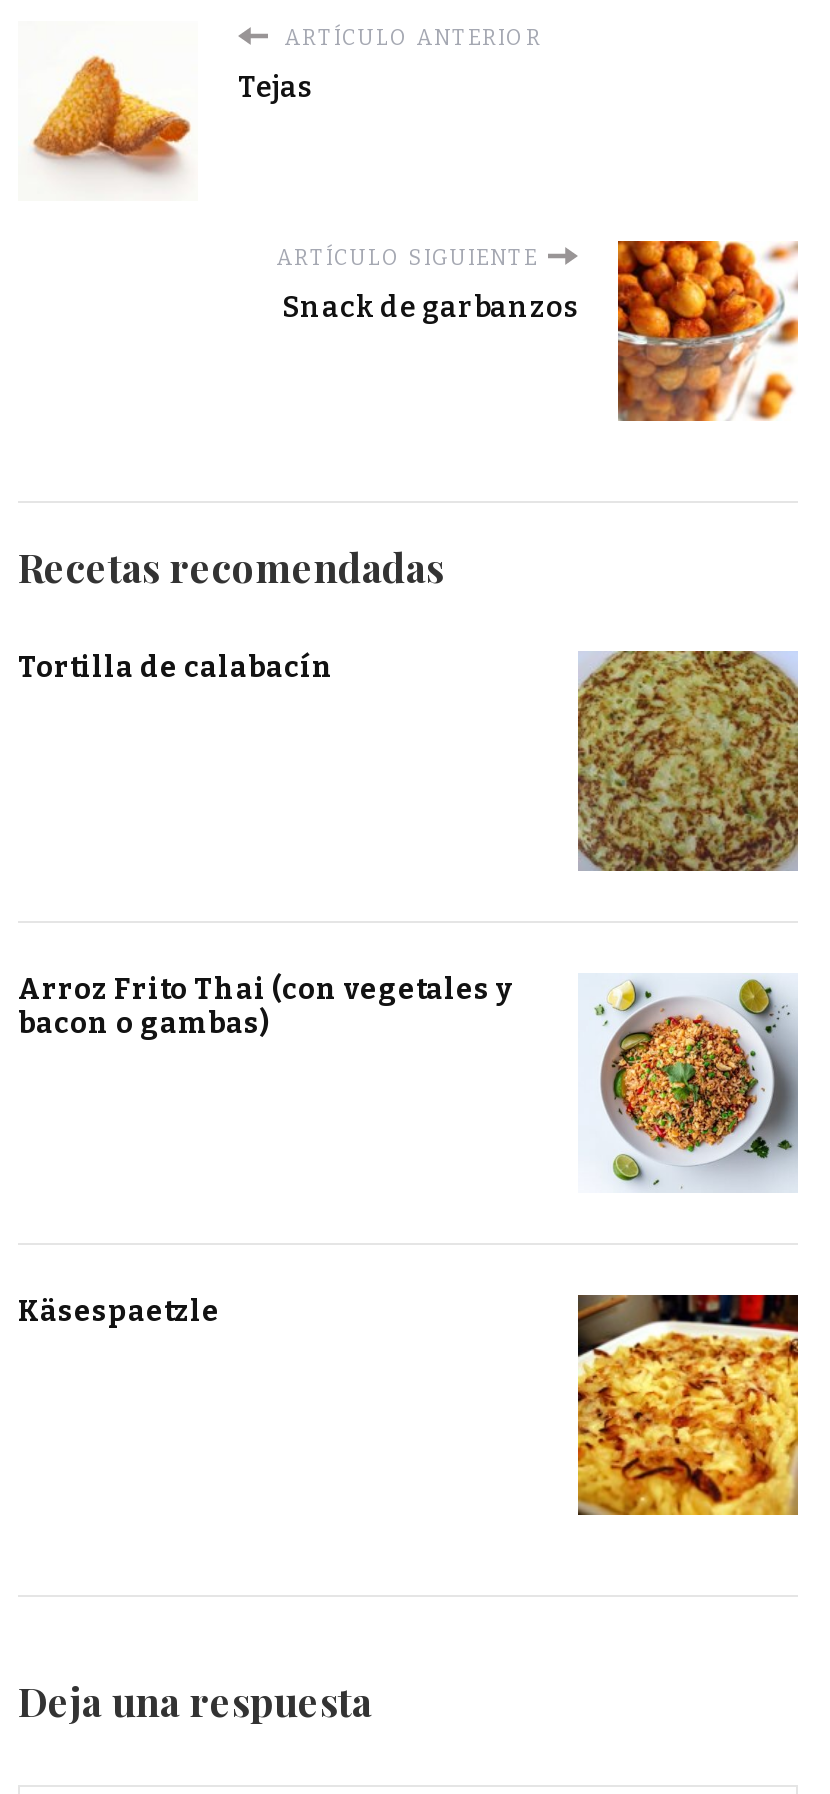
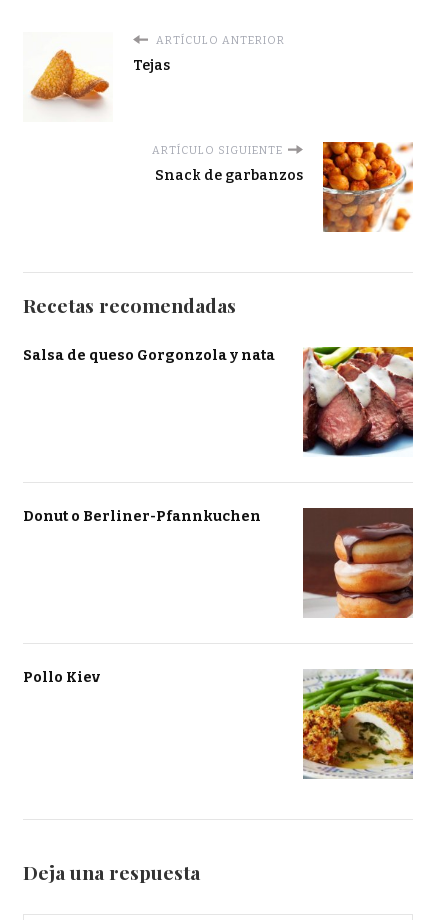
[18,650,334,684] Tortilla de calabacín -> [23,346,275,363] Salsa de queso Gorgonzola y nata
[576,649,800,873] [image] -> [302,346,414,457] [image]
[18,972,512,1040] Arroz Frito Thai (con vegetales y | bacon o gambas) -> [23,507,261,524] Donut o Berliner-Pfannkuchen
[578,973,798,1193] [image] -> [302,507,414,619] [image]
[18,1294,220,1328] Käsespaetzle -> [23,668,100,685] Pollo Kiev
[576,1293,800,1517] [image] -> [302,669,414,779] [image]

